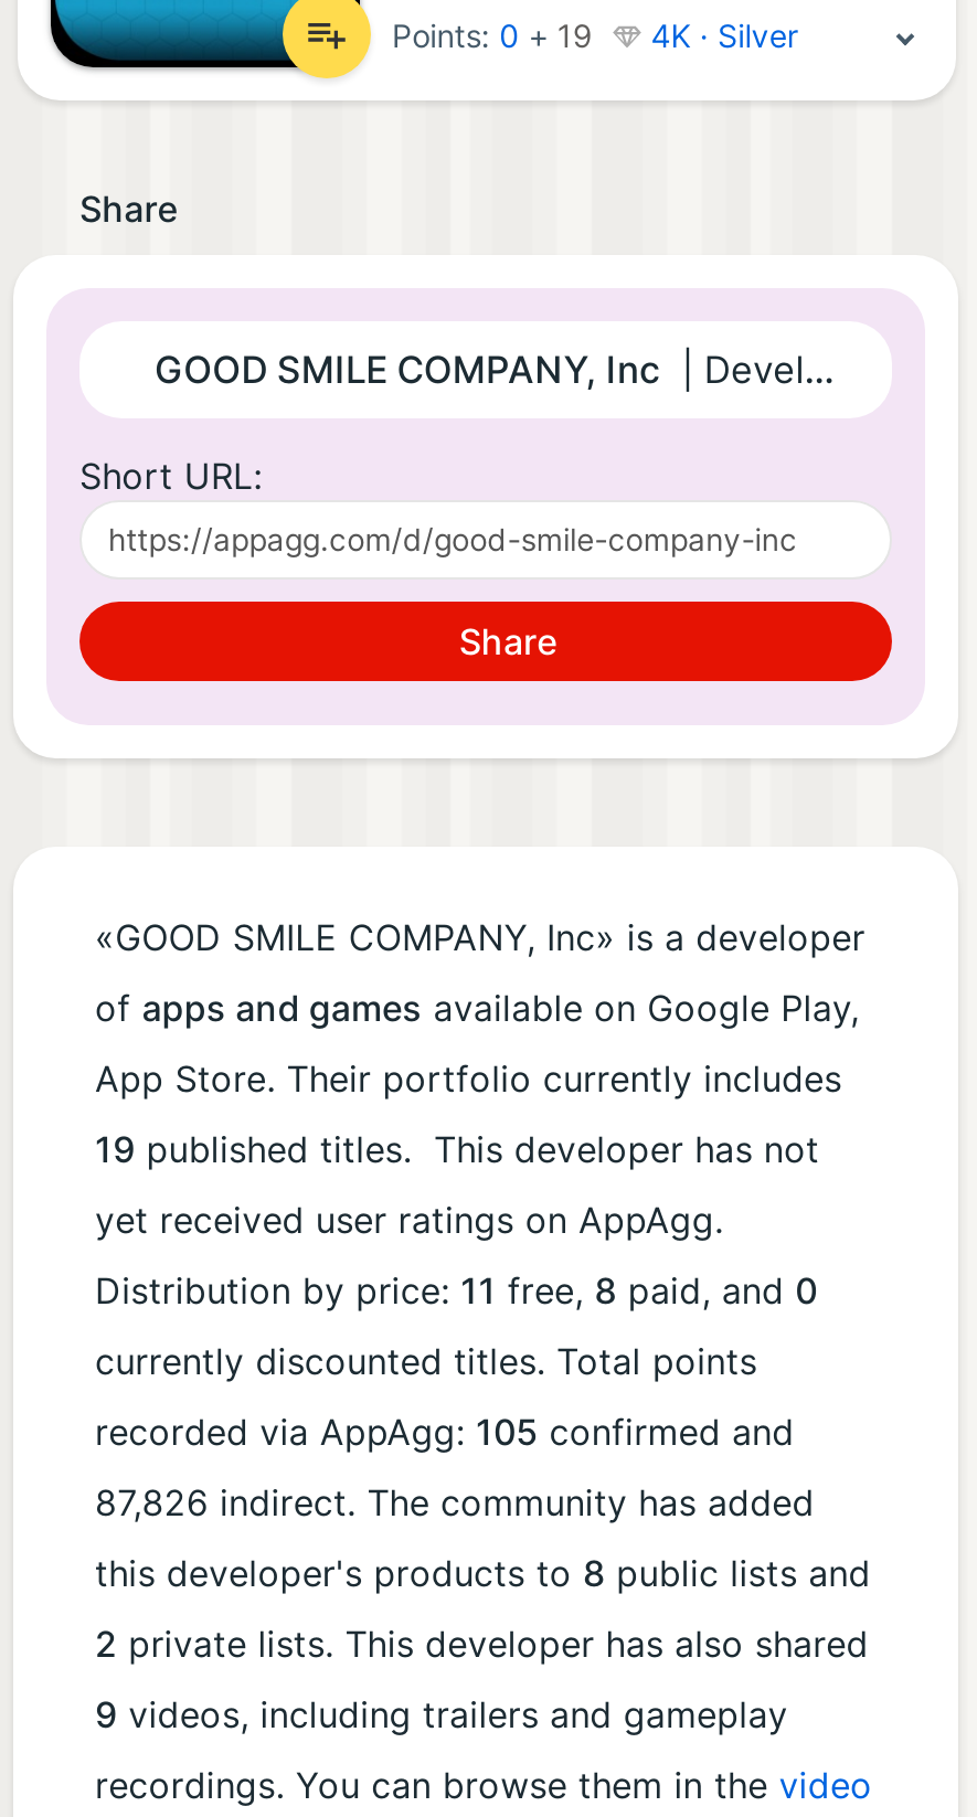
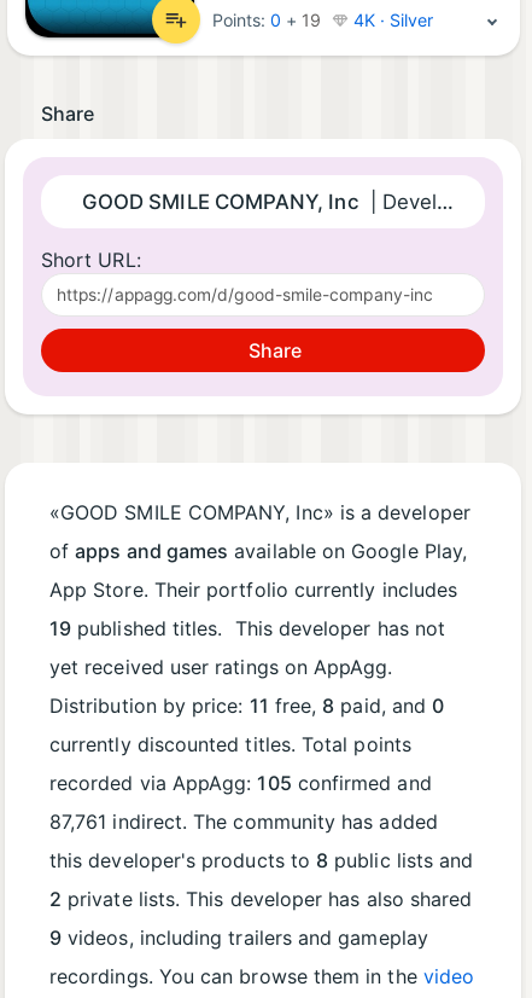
[95,1479,814,1523] 87,826 indirect. The community has added -> [49,810,438,834] 87,761 indirect. The community has added

